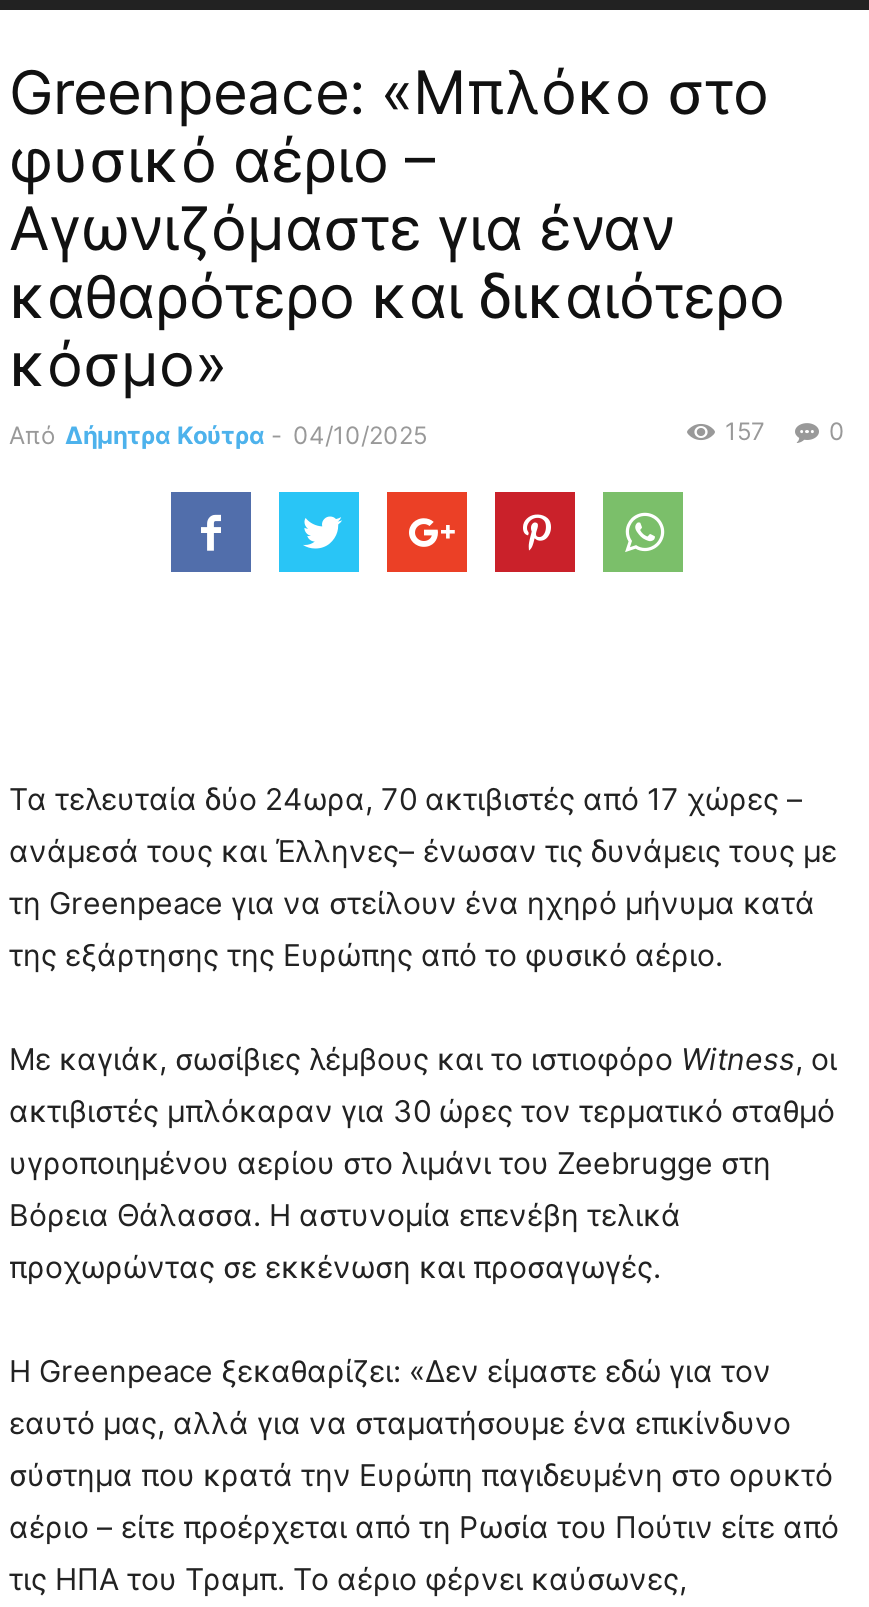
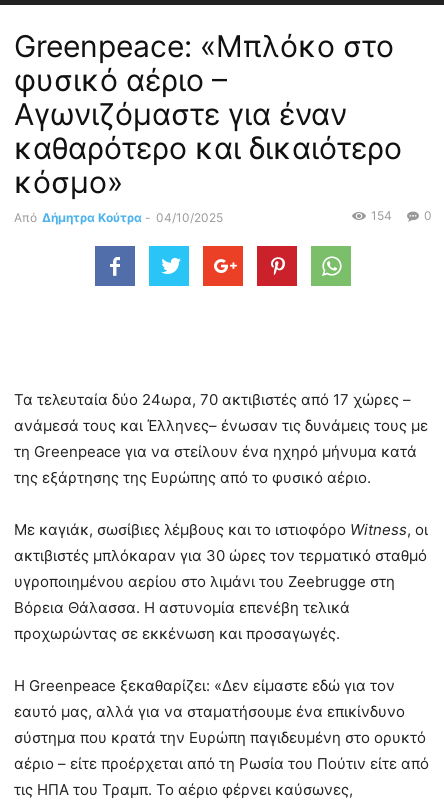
[725,416,765,446] 157 -> [371,208,392,223] 154

